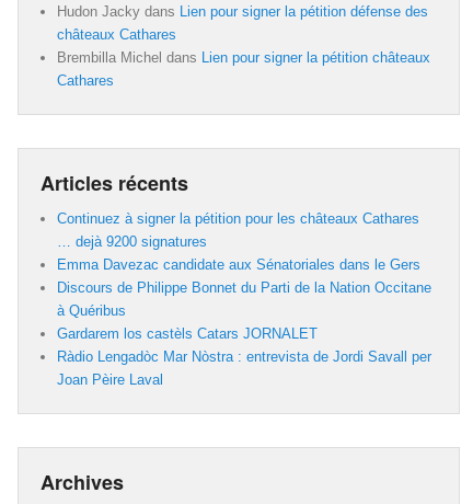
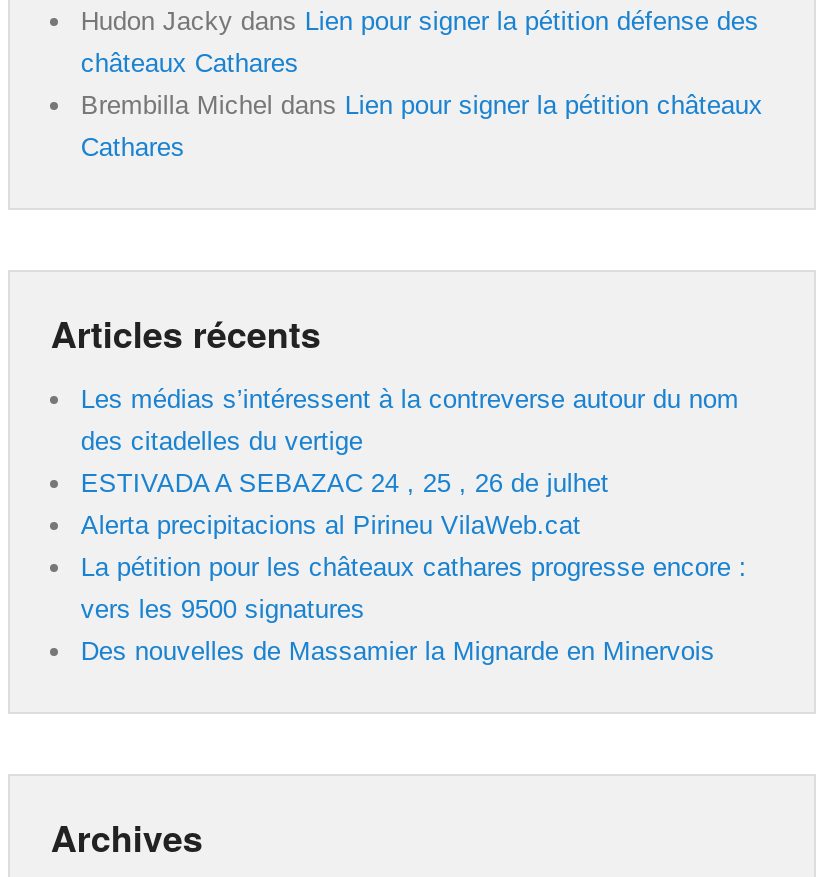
[57,211,432,388] Continuez à signer la pétition pour les châteaux Cathares | … dejà 9200 signatures | Emma Davezac candidate aux Sénatoriales dans le Gers | Discours de Philippe Bonnet du Parti de la Nation Occitane | à Quéribus | Gardarem los castèls Catars JORNALET | Ràdio Lengadòc Mar Nòstra : entrevista de Jordi Savall per | Joan Pèire Laval -> [81,385,747,667] Les médias s’intéressent à la contreverse autour du nom | des citadelles du vertige | ESTIVADA A SEBAZAC 24 , 25 , 26 de julhet | Alerta precipitacions al Pirineu VilaWeb.cat | La pétition pour les châteaux cathares progresse encore : | vers les 9500 signatures | Des nouvelles de Massamier la Mignarde en Minervois

